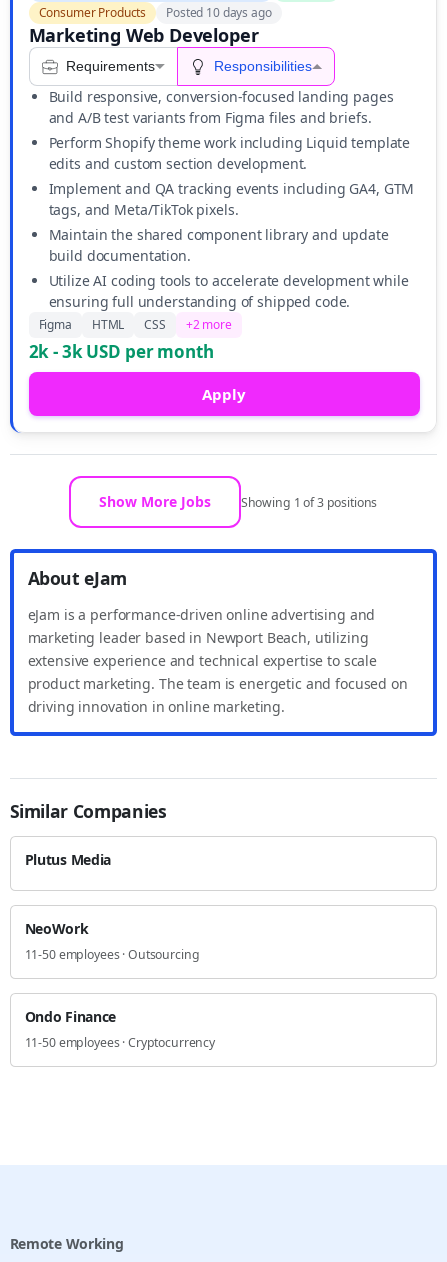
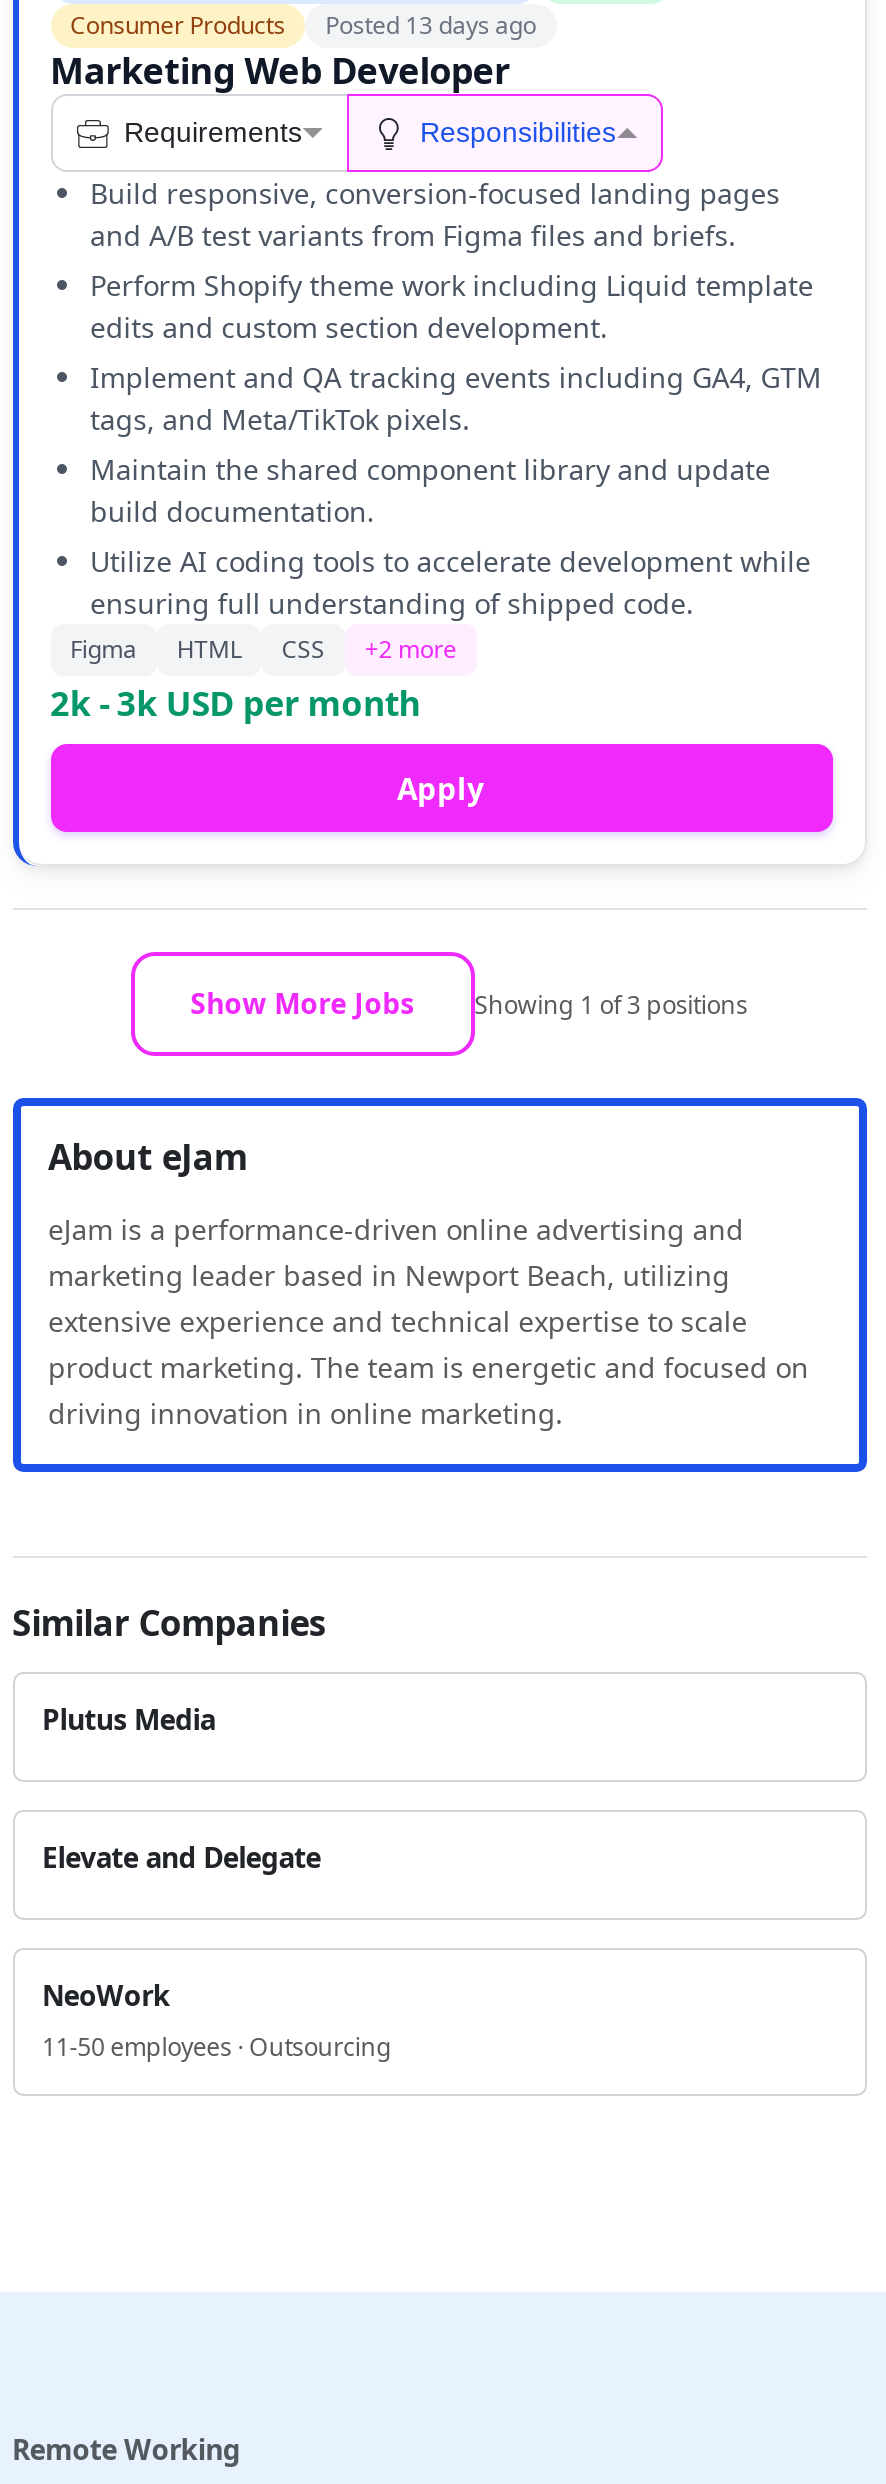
[166,4,272,21] Posted 10 days ago -> [325,8,536,42] Posted 13 days ago
none -> [42,1838,321,1876] Elevate and Delegate
moved [24,919,199,963] -> [42,1976,392,2064]: NeoWork | 11-50 employees · Outsourcing
[24,1007,215,1051] Ondo Finance | 11-50 employees · Cryptocurrency -> none

